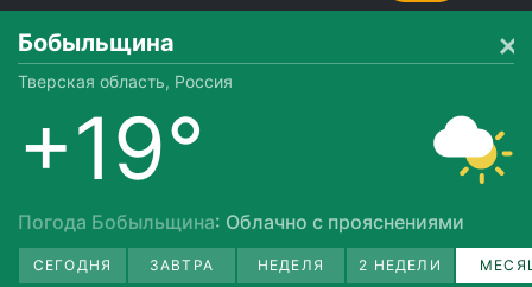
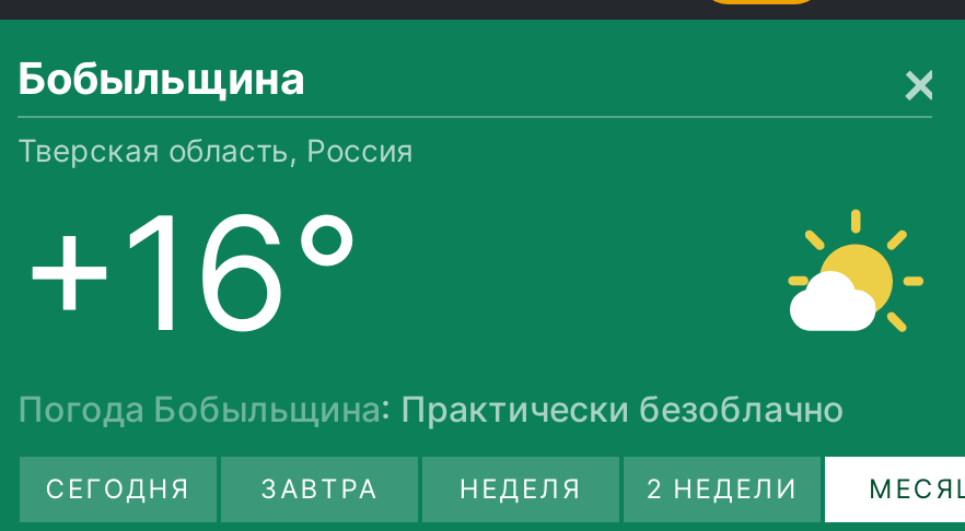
[18,96,513,234] [image] | +19° | Погода Бобыльщина: Облачно с прояснениями -> [18,177,928,430] [image] | +16° | Погода Бобыльщина: Практически безоблачно

